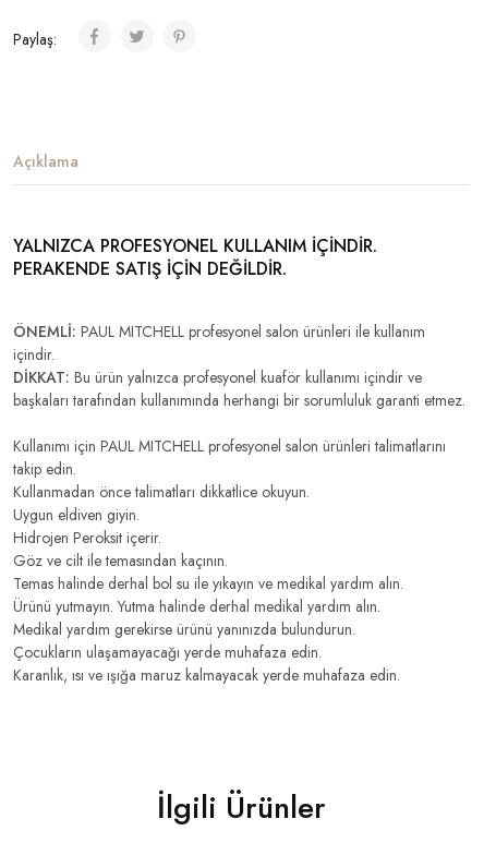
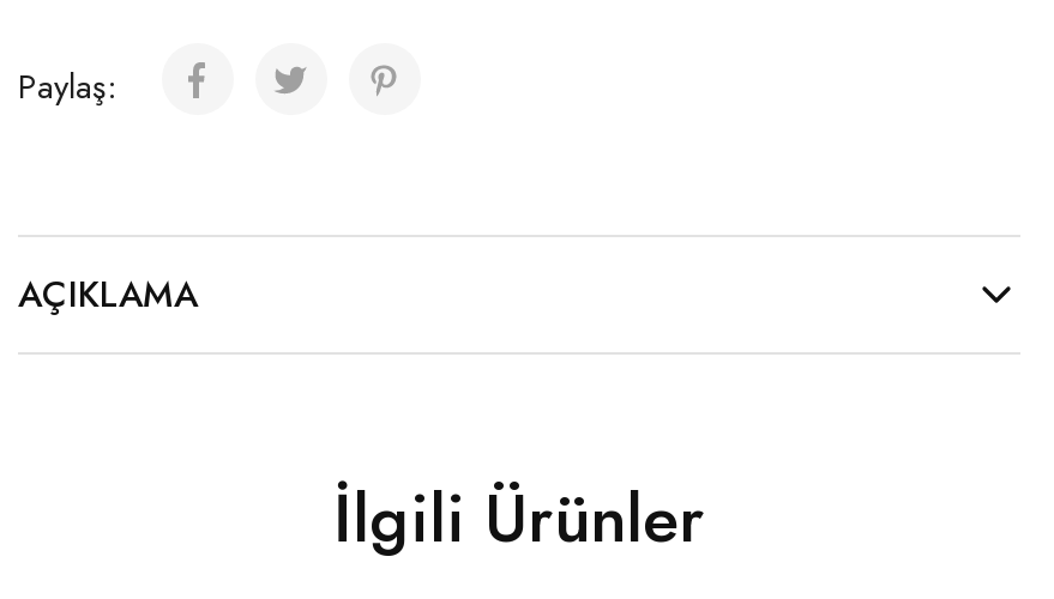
[13,150,465,686] Açıklama | YALNIZCA PROFESYONEL KULLANIM İÇİNDİR. | PERAKENDE SATIŞ İÇİN DEĞİLDİR. | ÖNEMLİ: PAUL MITCHELL profesyonel salon ürünleri ile kullanım | içindir. | DİKKAT: Bu ürün yalnızca profesyonel kuaför kullanımı içindir ve | başkaları tarafından kullanımında herhangi bir sorumluluk garanti etmez. | Kullanımı için PAUL MITCHELL profesyonel salon ürünleri talimatlarını | takip edin. | Kullanmadan önce talimatları dikkatlice okuyun. | Uygun eldiven giyin. | Hidrojen Peroksit içerir. | Göz ve cilt ile temasından kaçının. | Temas halinde derhal bol su ile yıkayın ve medikal yardım alın. | Ürünü yutmayın. Yutma halinde derhal medikal yardım alın. | Medikal yardım gerekirse ürünü yanınızda bulundurun. | Çocukların ulaşamayacağı yerde muhafaza edin. | Karanlık, ısı ve ışığa maruz kalmayacak yerde muhafaza edin. -> [18,268,198,321] AÇIKLAMA

